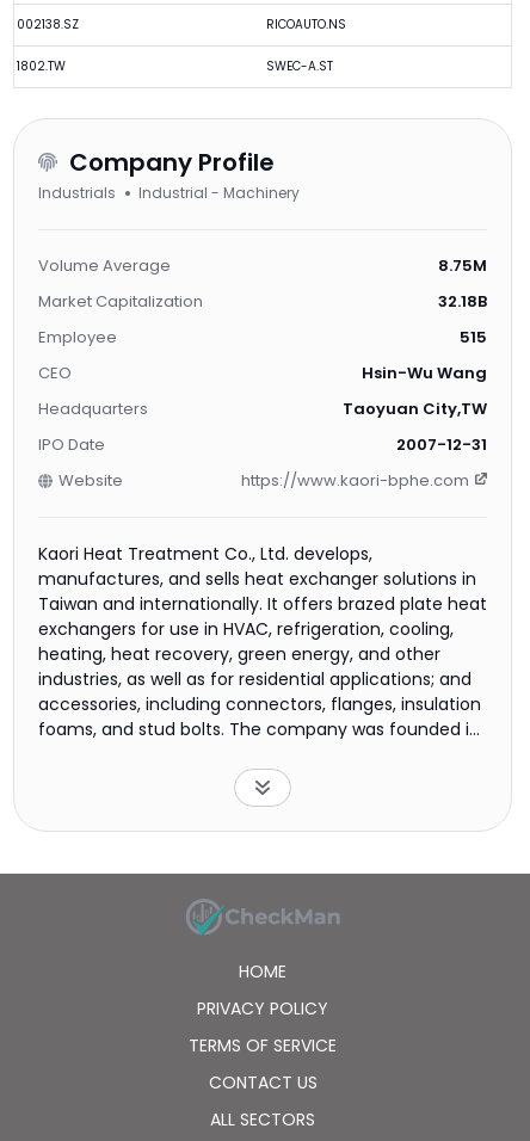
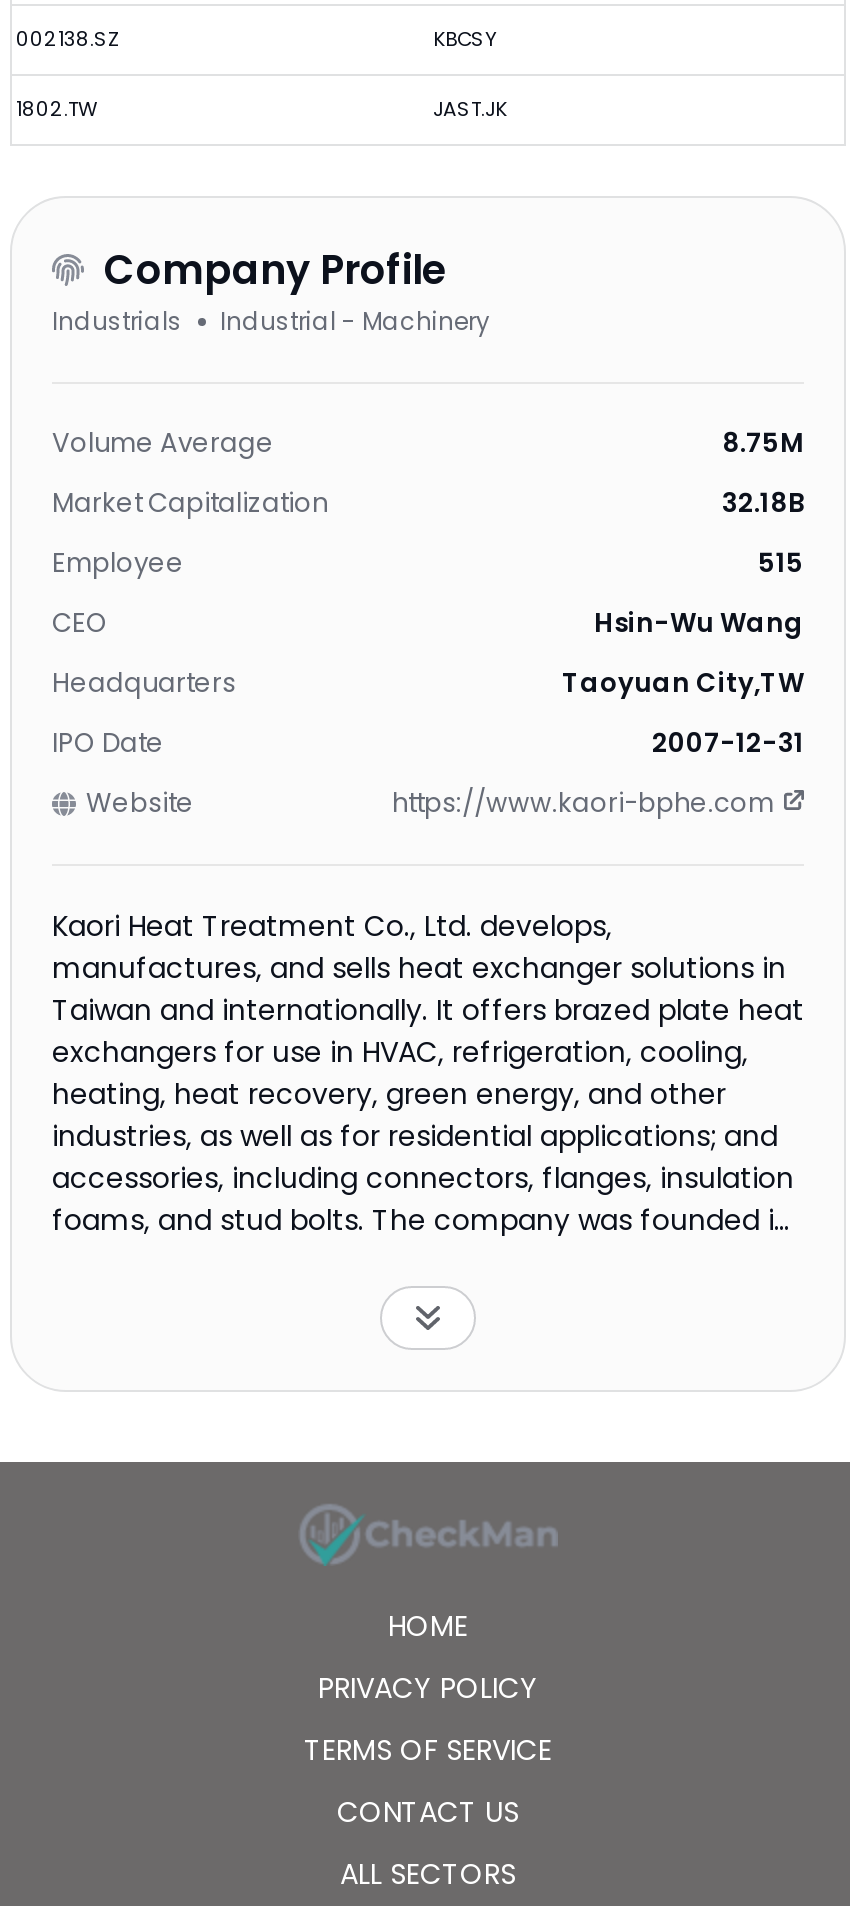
[266,16,346,33] RICOAUTO.NS -> [433,24,495,54] KBCSY
[266,57,332,75] SWEC-A.ST -> [433,94,507,124] JAST.JK

